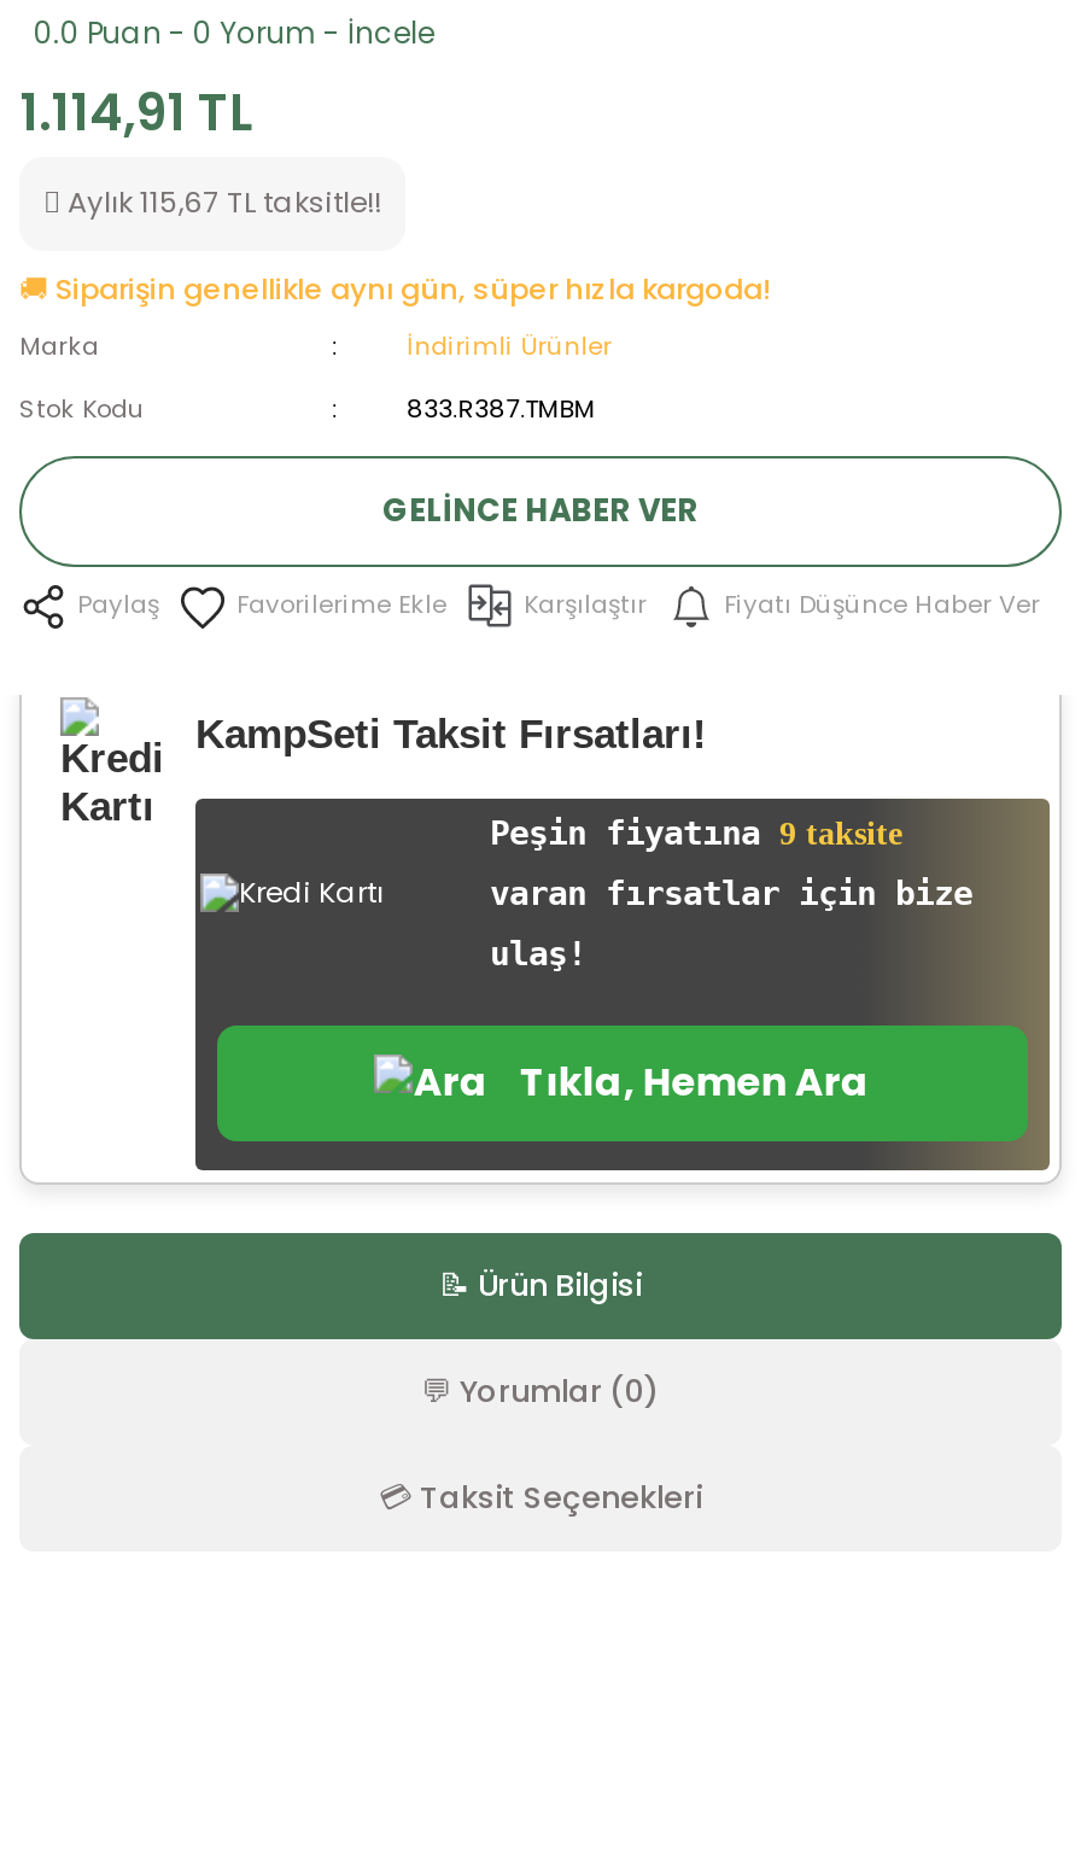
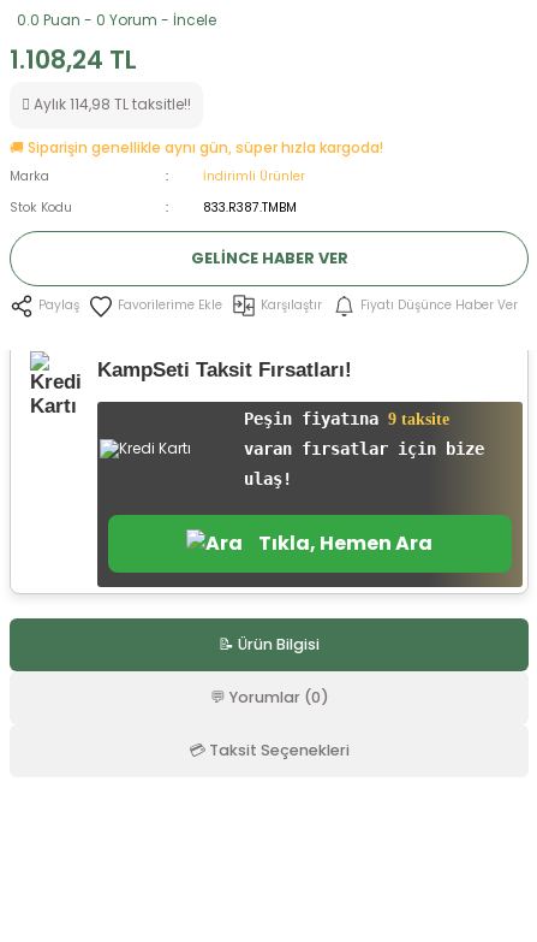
[19,77,253,147] 1.114,91 TL -> [10,42,137,77] 1.108,24 TL
[60,183,381,222] Aylık 115,67 TL taksitle!! -> [30,95,191,114] Aylık 114,98 TL taksitle!!

